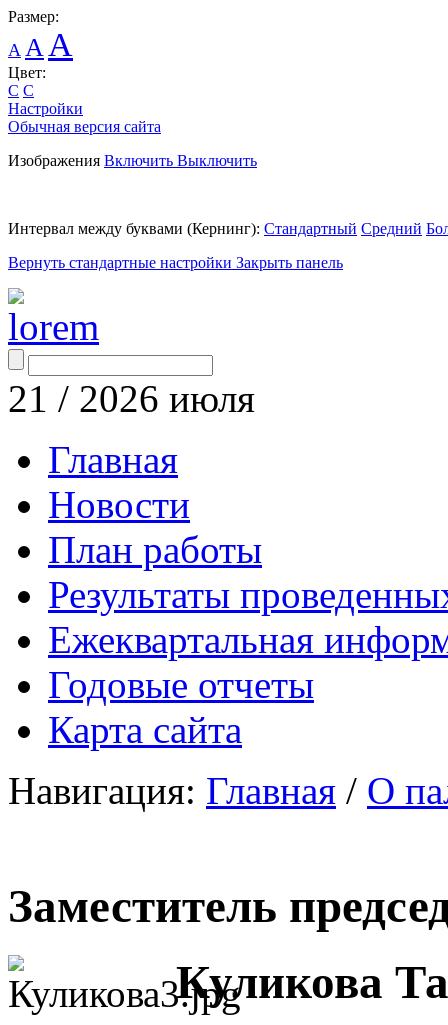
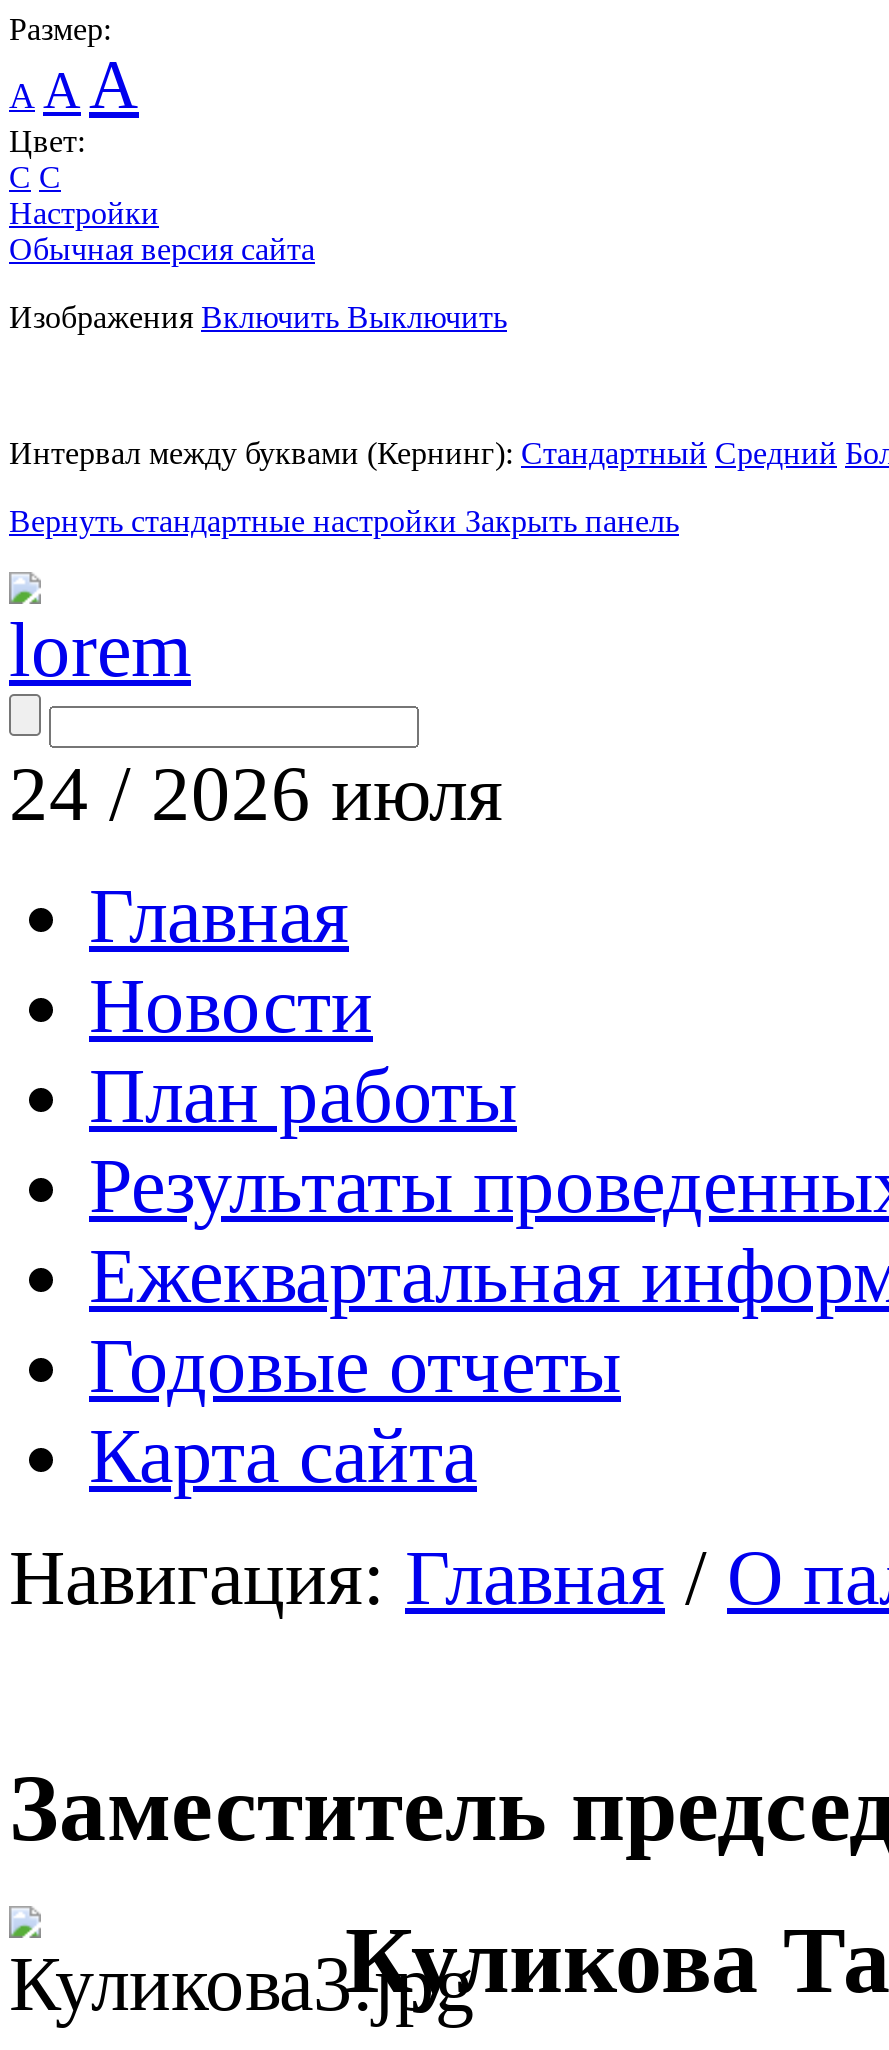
[8,377,255,420] 21 / 2026 июля -> [9,750,503,836] 24 / 2026 июля

